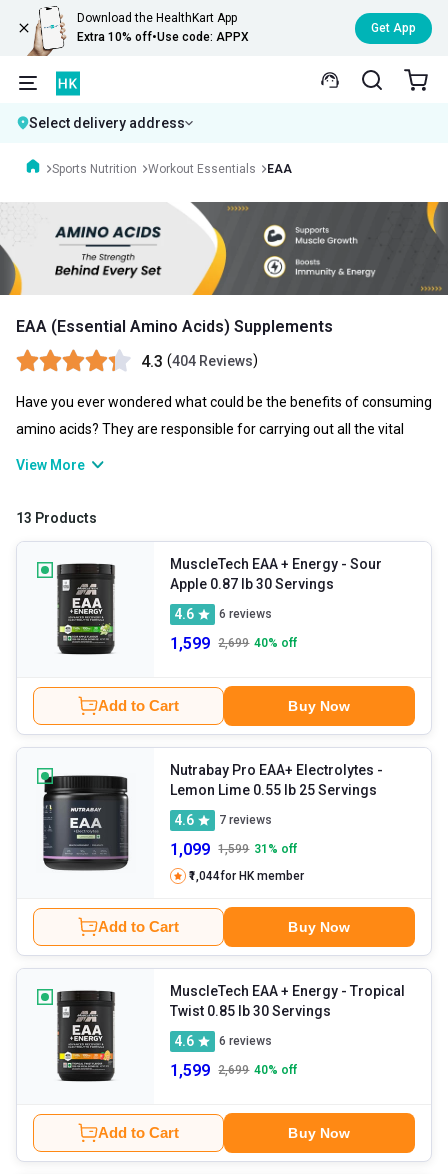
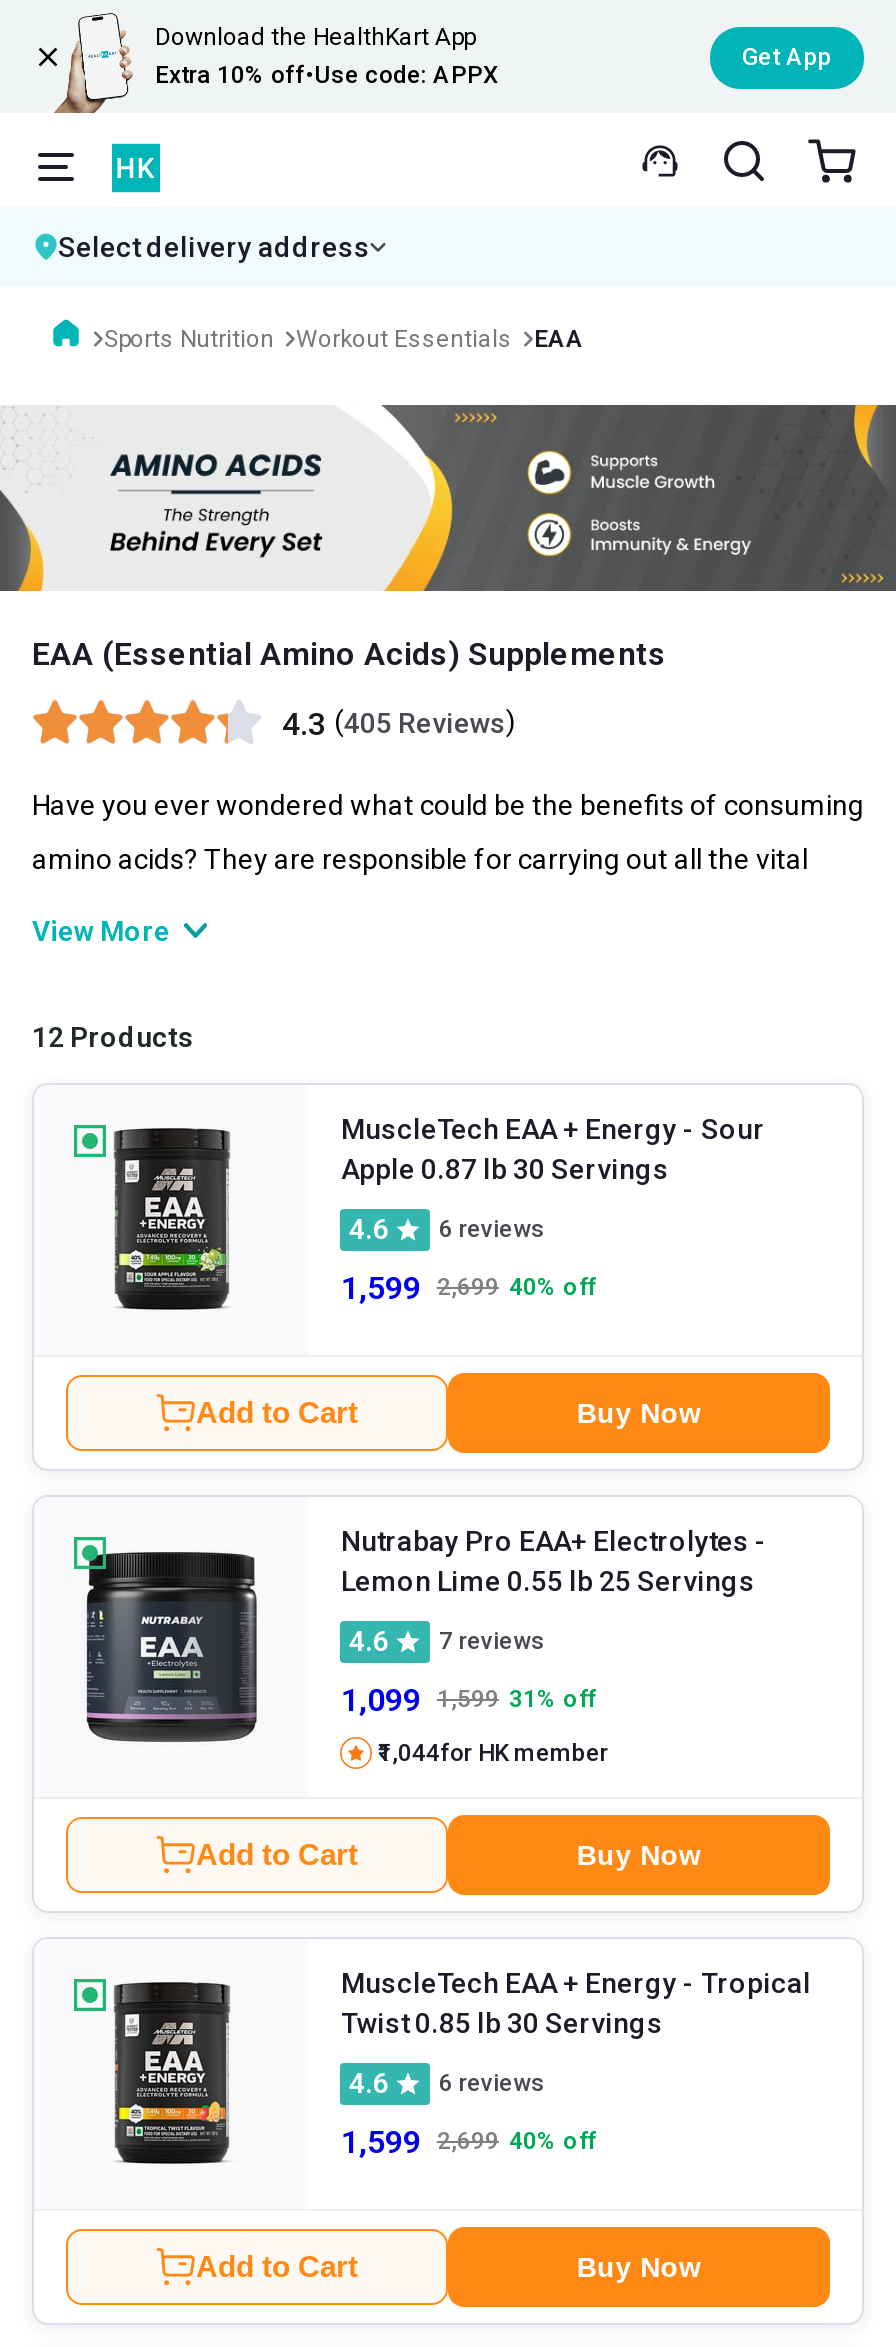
[141,351,258,370] 4.3 (404 Reviews) -> [282,704,516,742] 4.3 (405 Reviews)
[16,509,97,525] 13 Products -> [32,1020,194,1052] 12 Products

